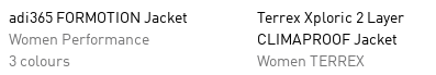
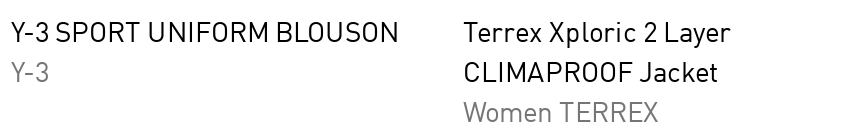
[9,11,188,70] adi365 FORMOTION Jacket | Women Performance | 3 colours -> [11,20,399,88] Y-3 SPORT UNIFORM BLOUSON | Y-3

